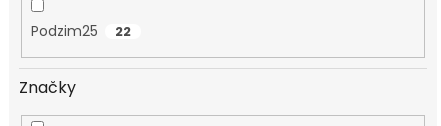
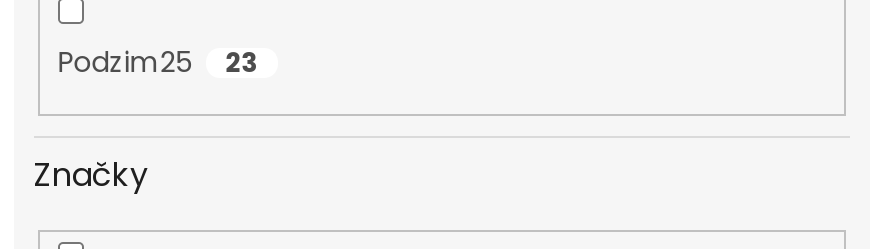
[31,21,131,41] Podzim25 22 -> [58,42,258,82] Podzim25 23

